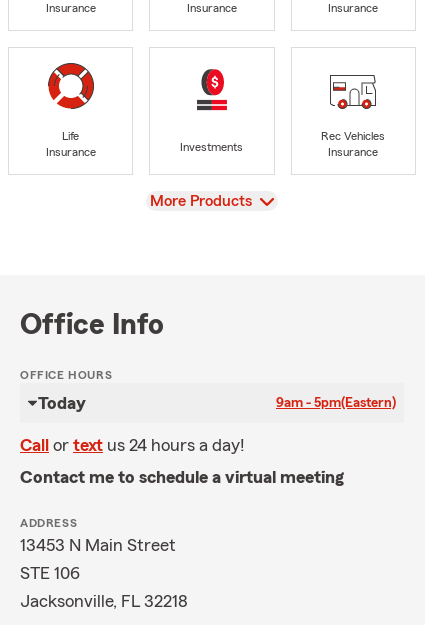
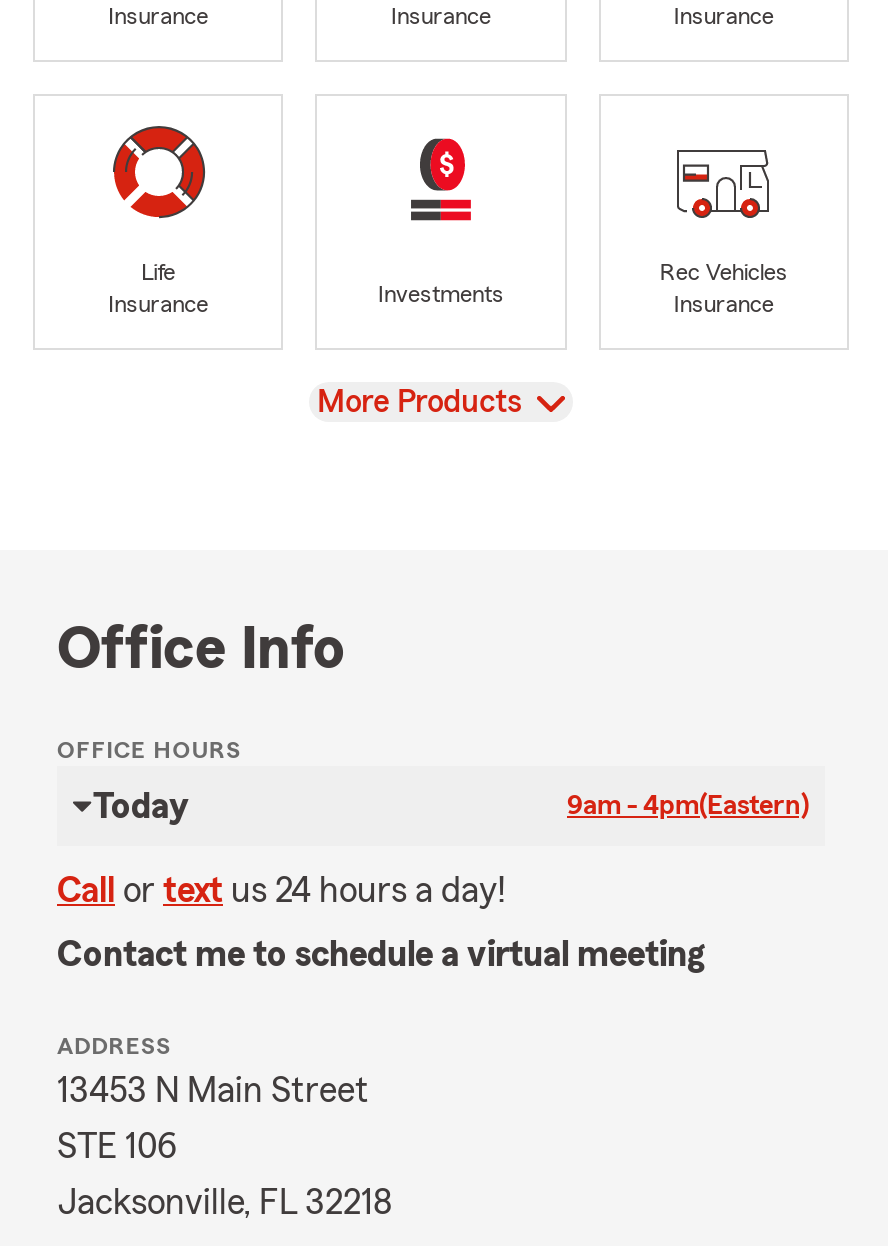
[276,396,396,410] 9am - 5pm(Eastern) -> [567,792,809,820] 9am - 4pm(Eastern)

